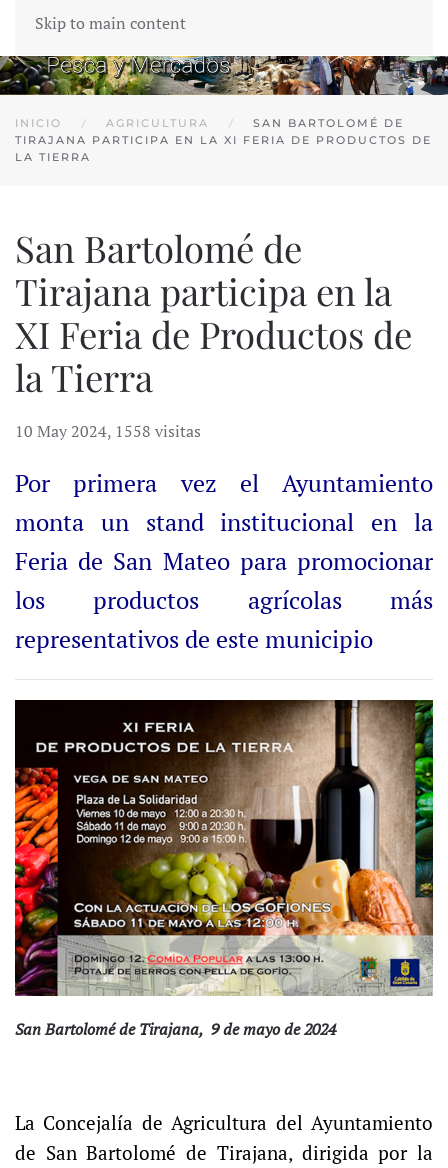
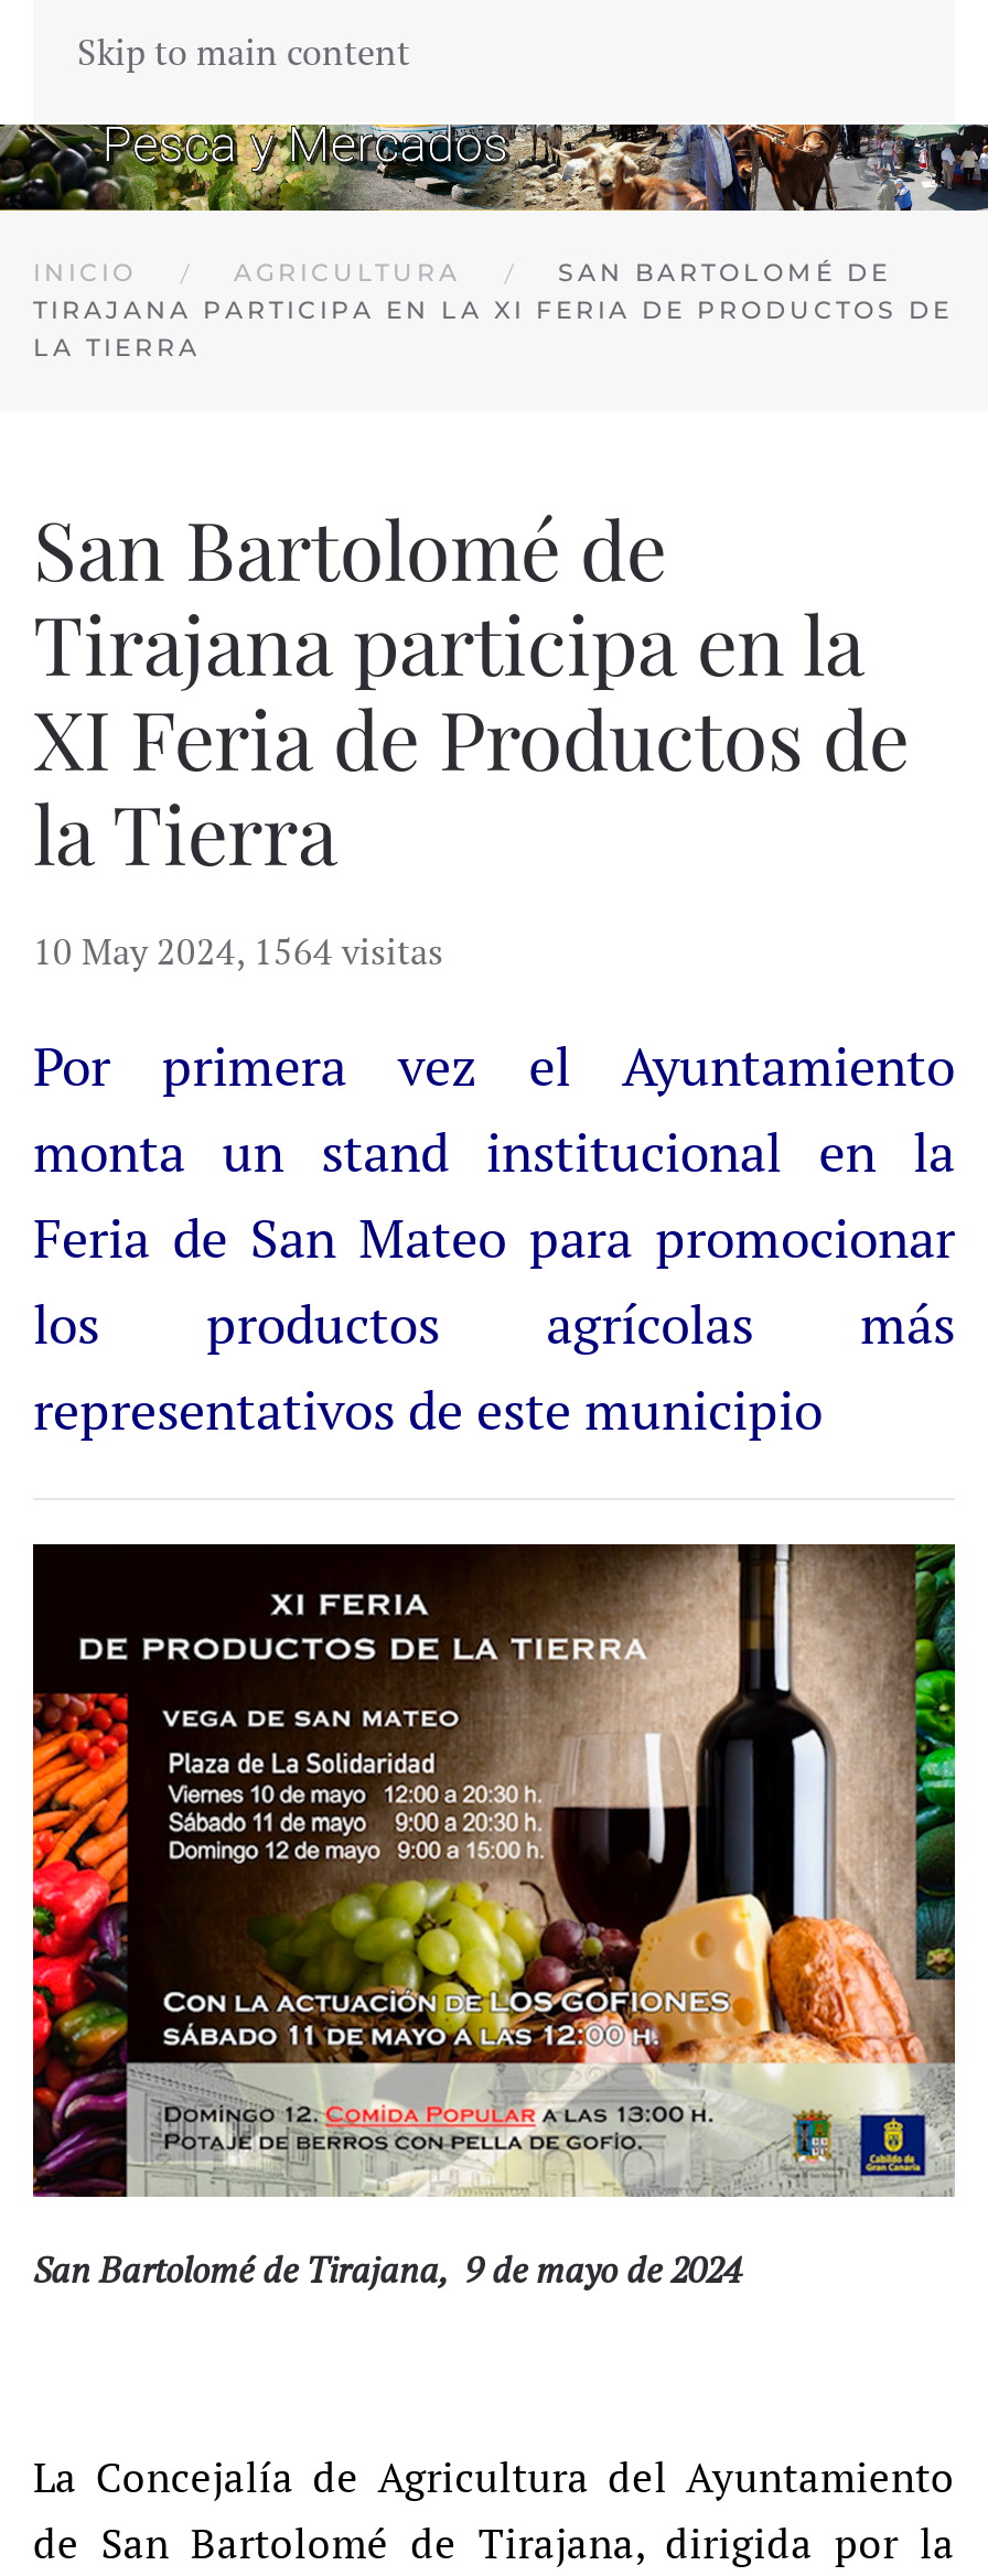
[15,420,201,442] 10 May 2024, 1558 visitas -> [33,928,443,976] 10 May 2024, 1564 visitas

